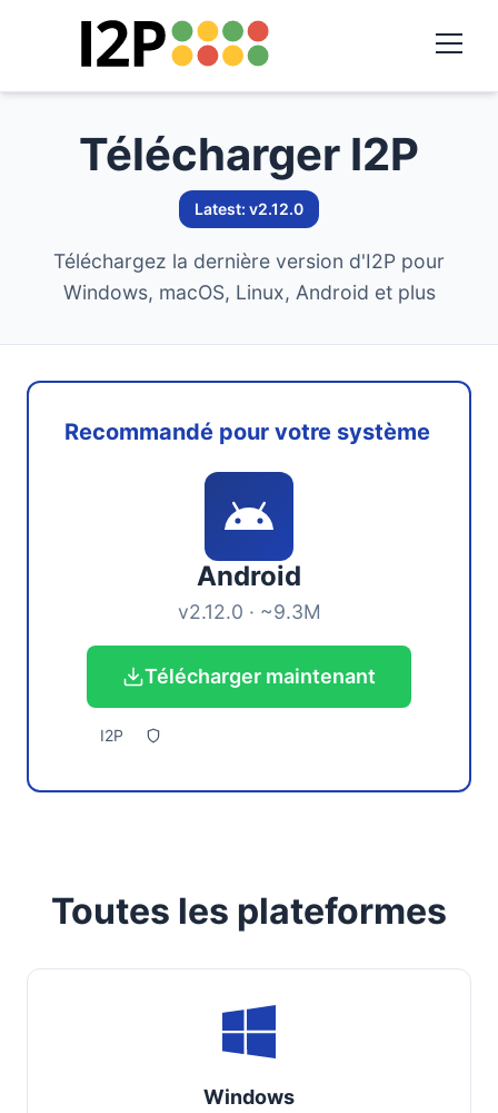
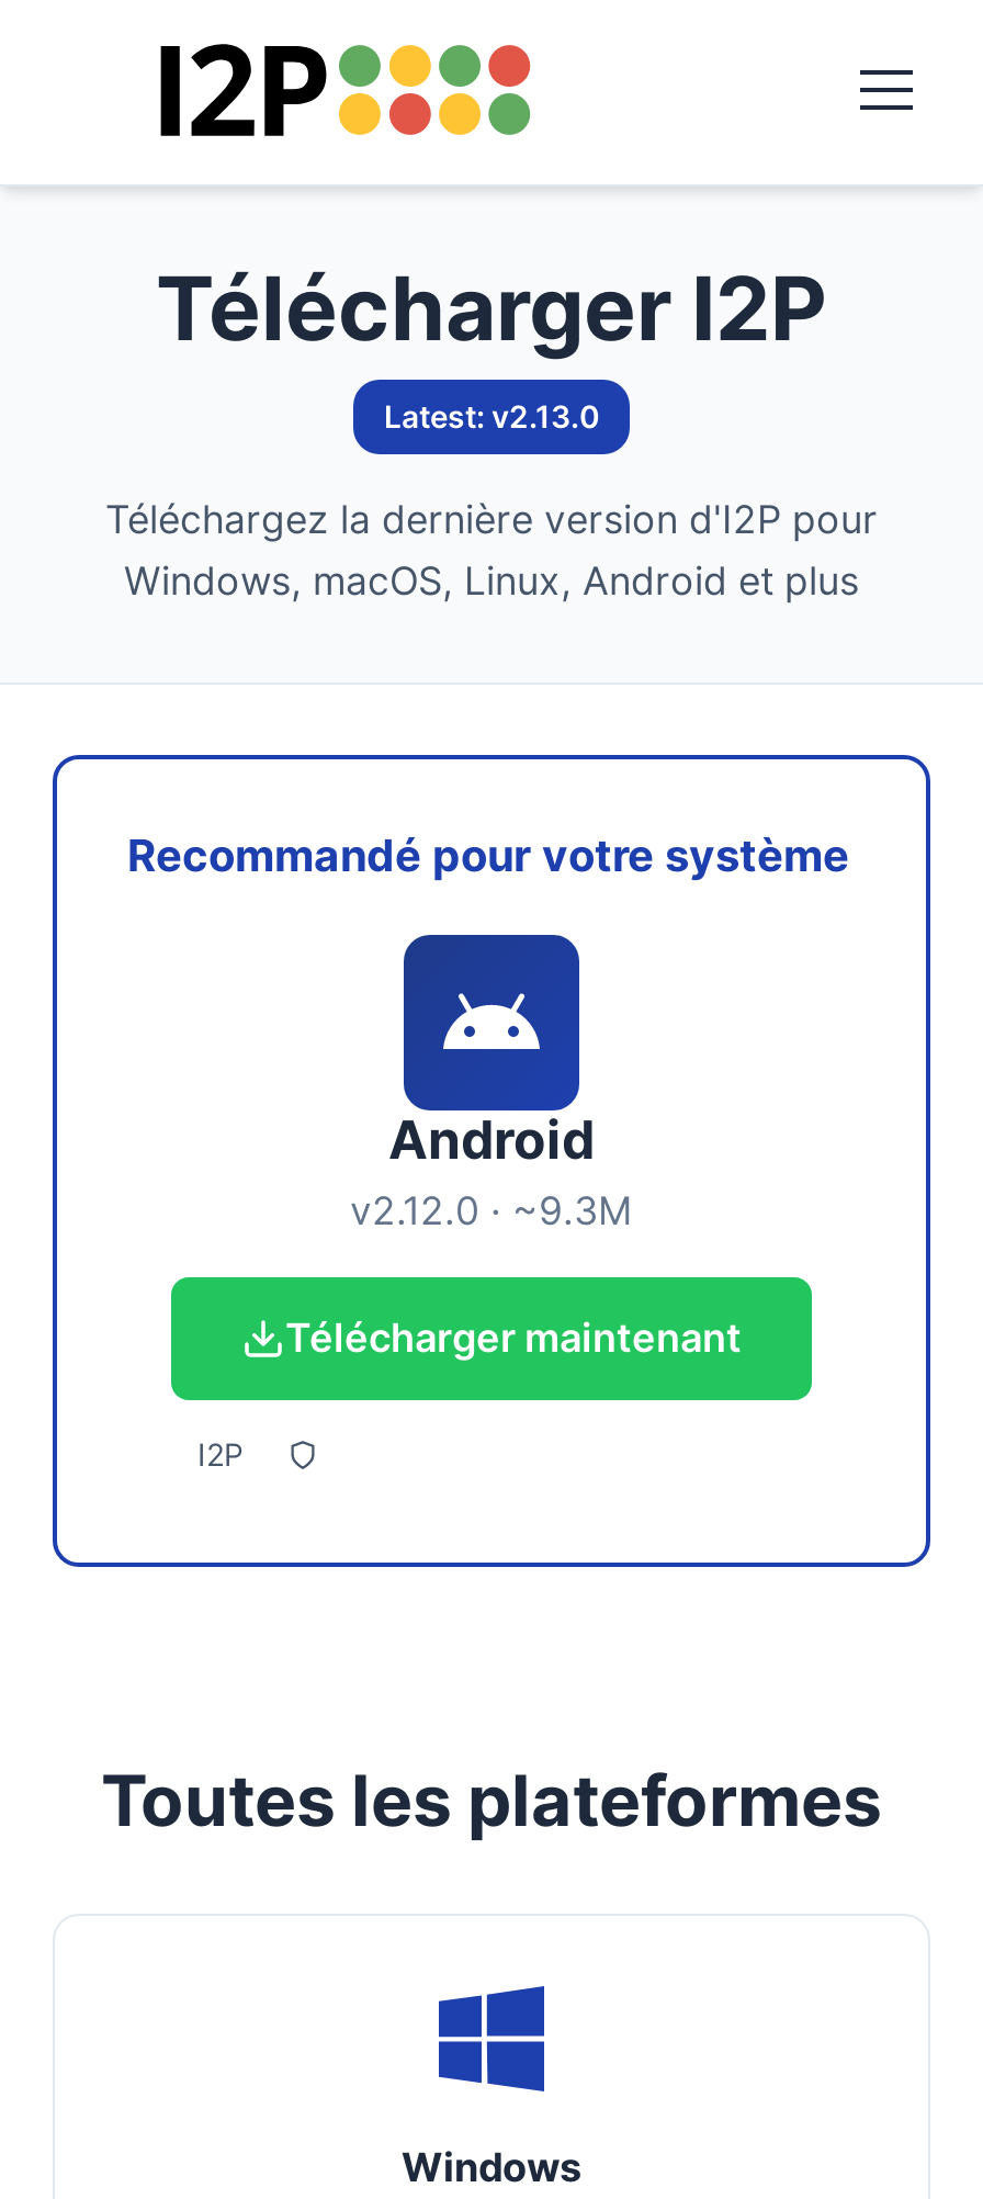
[195,199,303,218] Latest: v2.12.0 -> [384,397,599,435] Latest: v2.13.0

